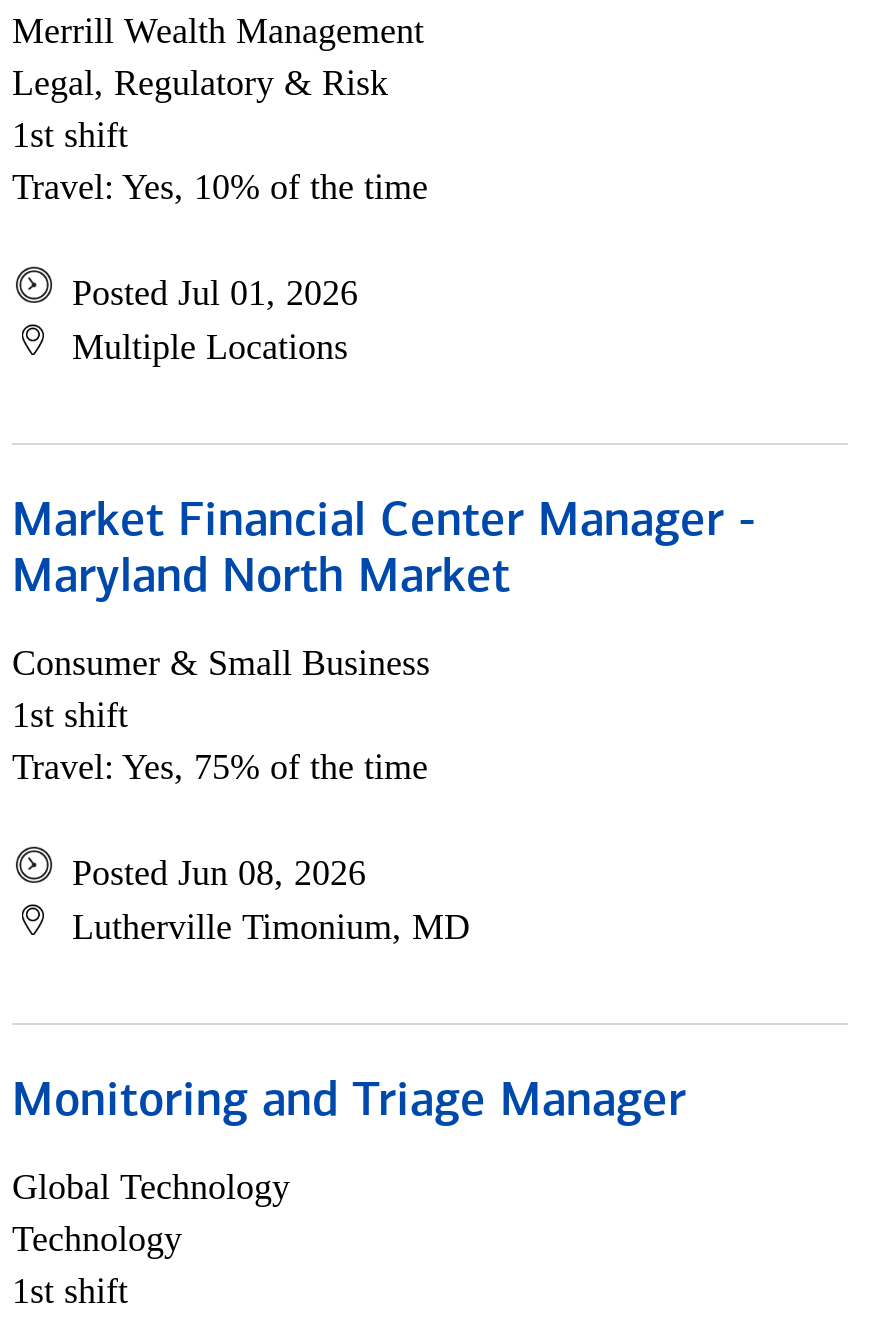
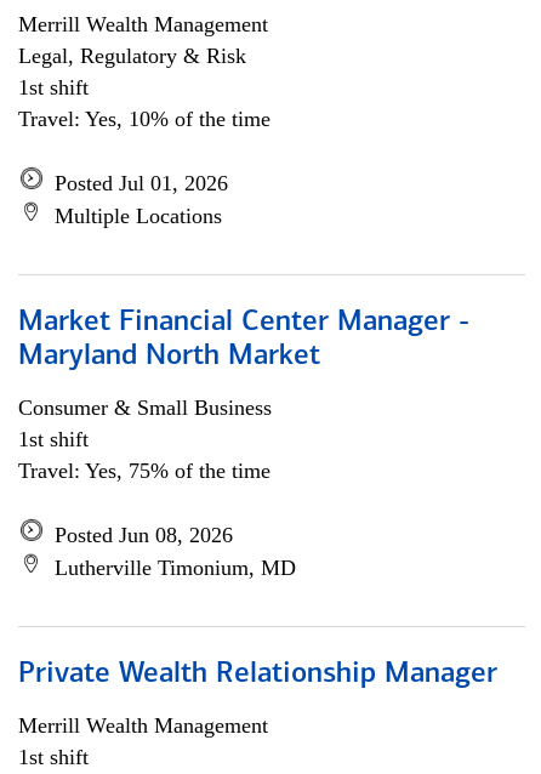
[12,1079,686,1127] Monitoring and Triage Manager -> [18,660,497,689] Private Wealth Relationship Manager
[12,1167,290,1259] Global Technology | Technology -> [18,713,268,738] Merrill Wealth Management

